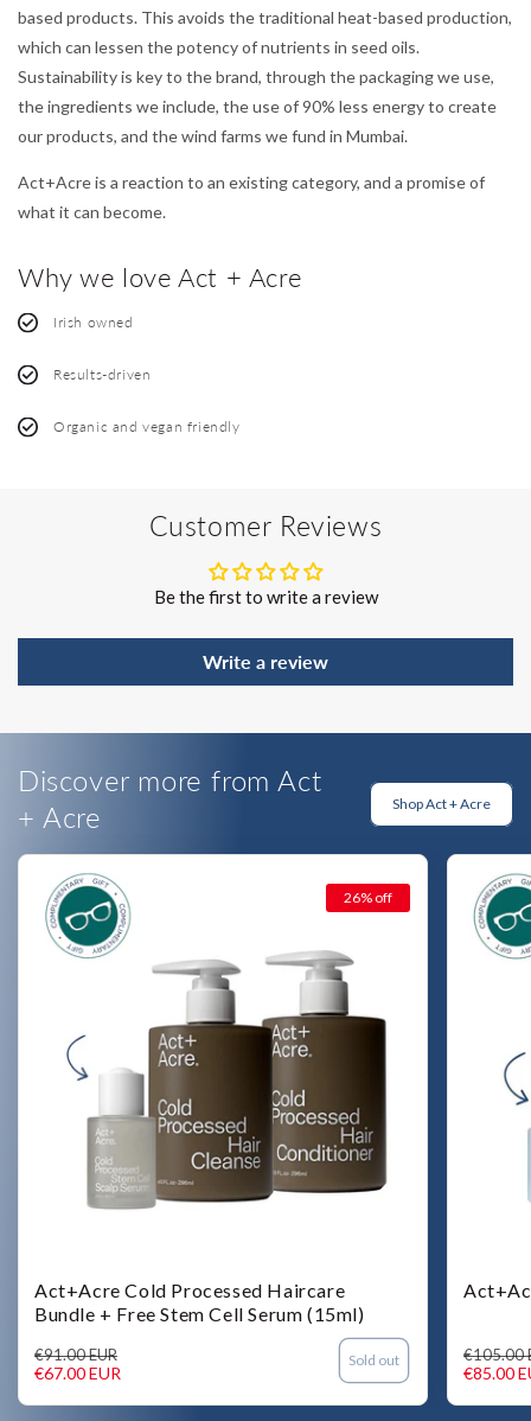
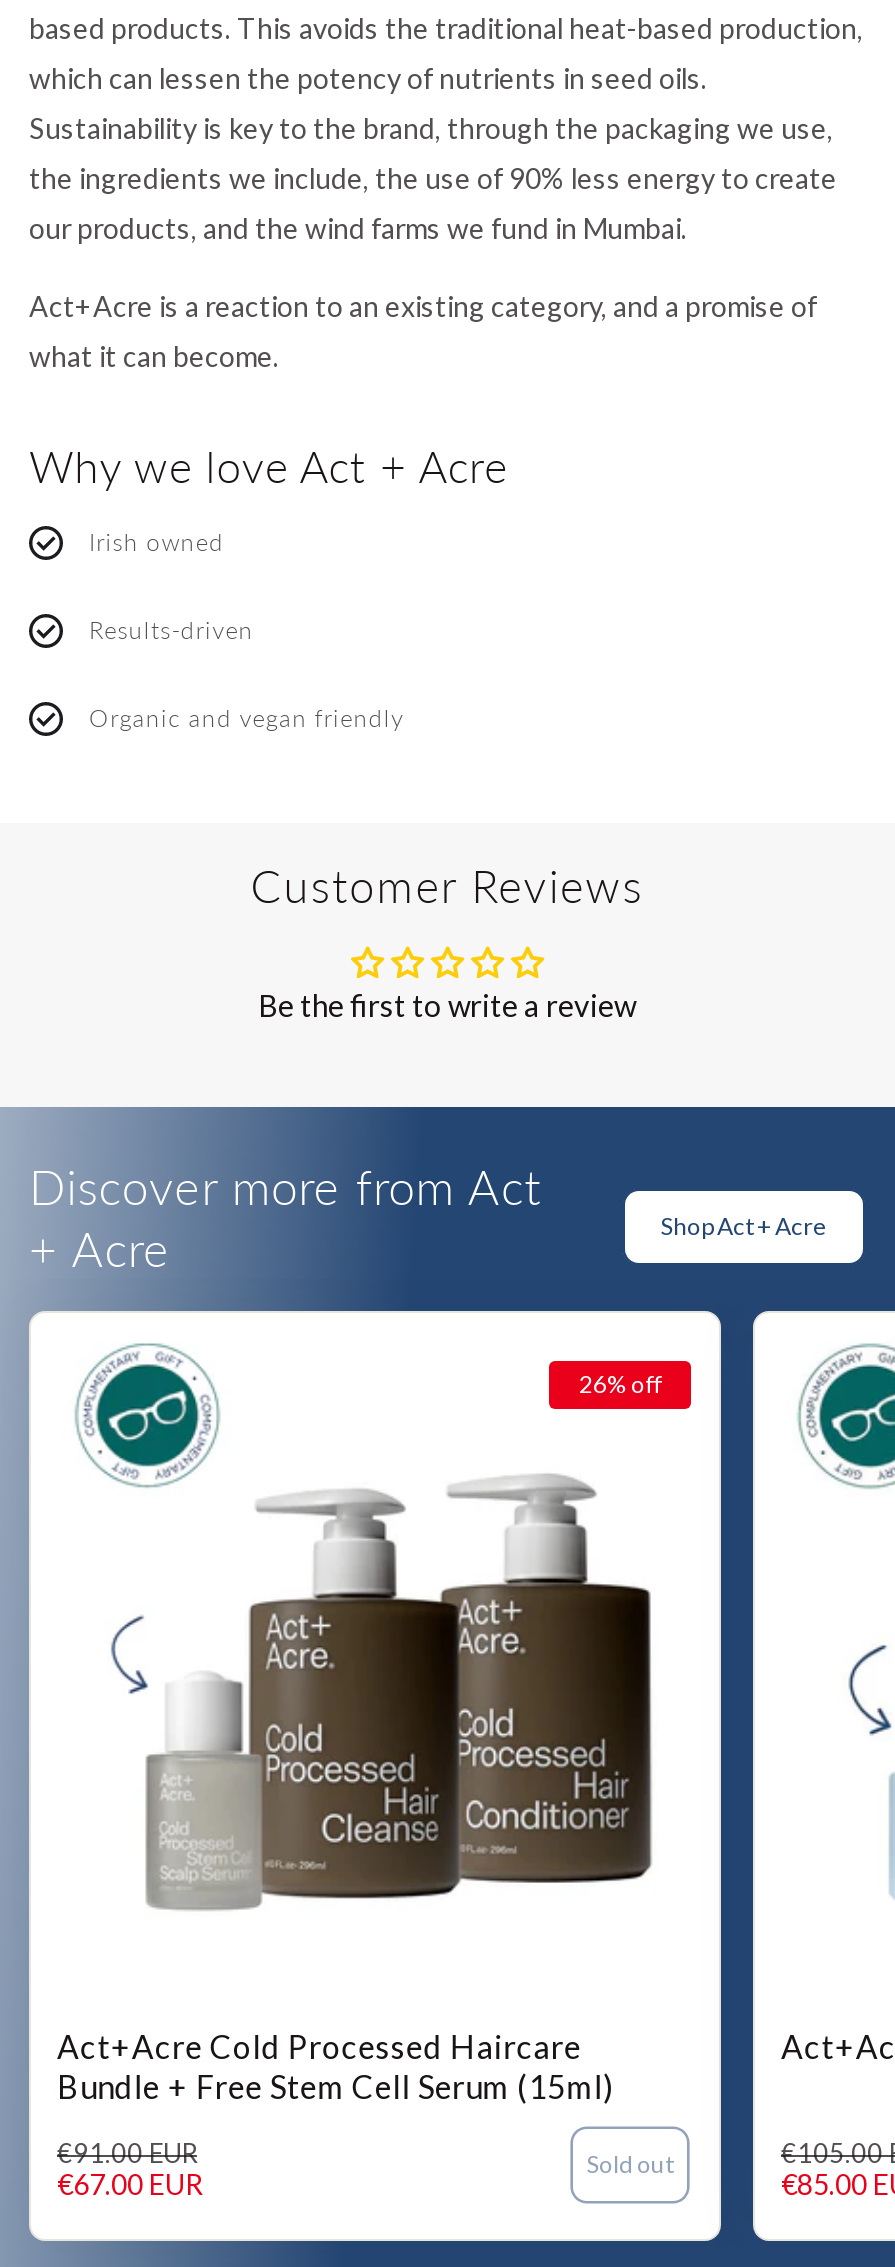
[203,650,328,673] Write a review -> none

